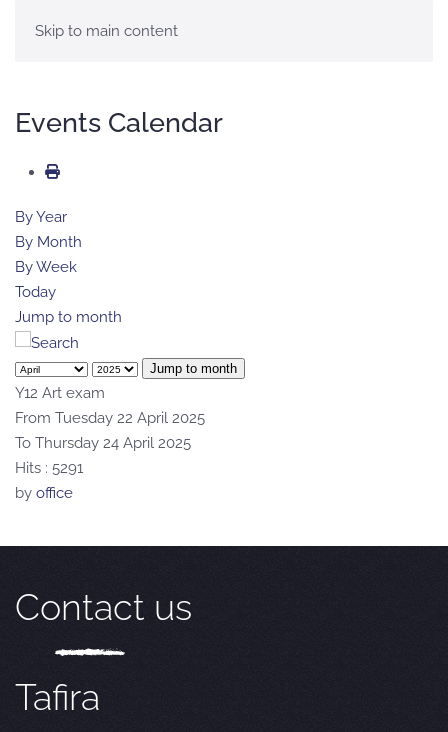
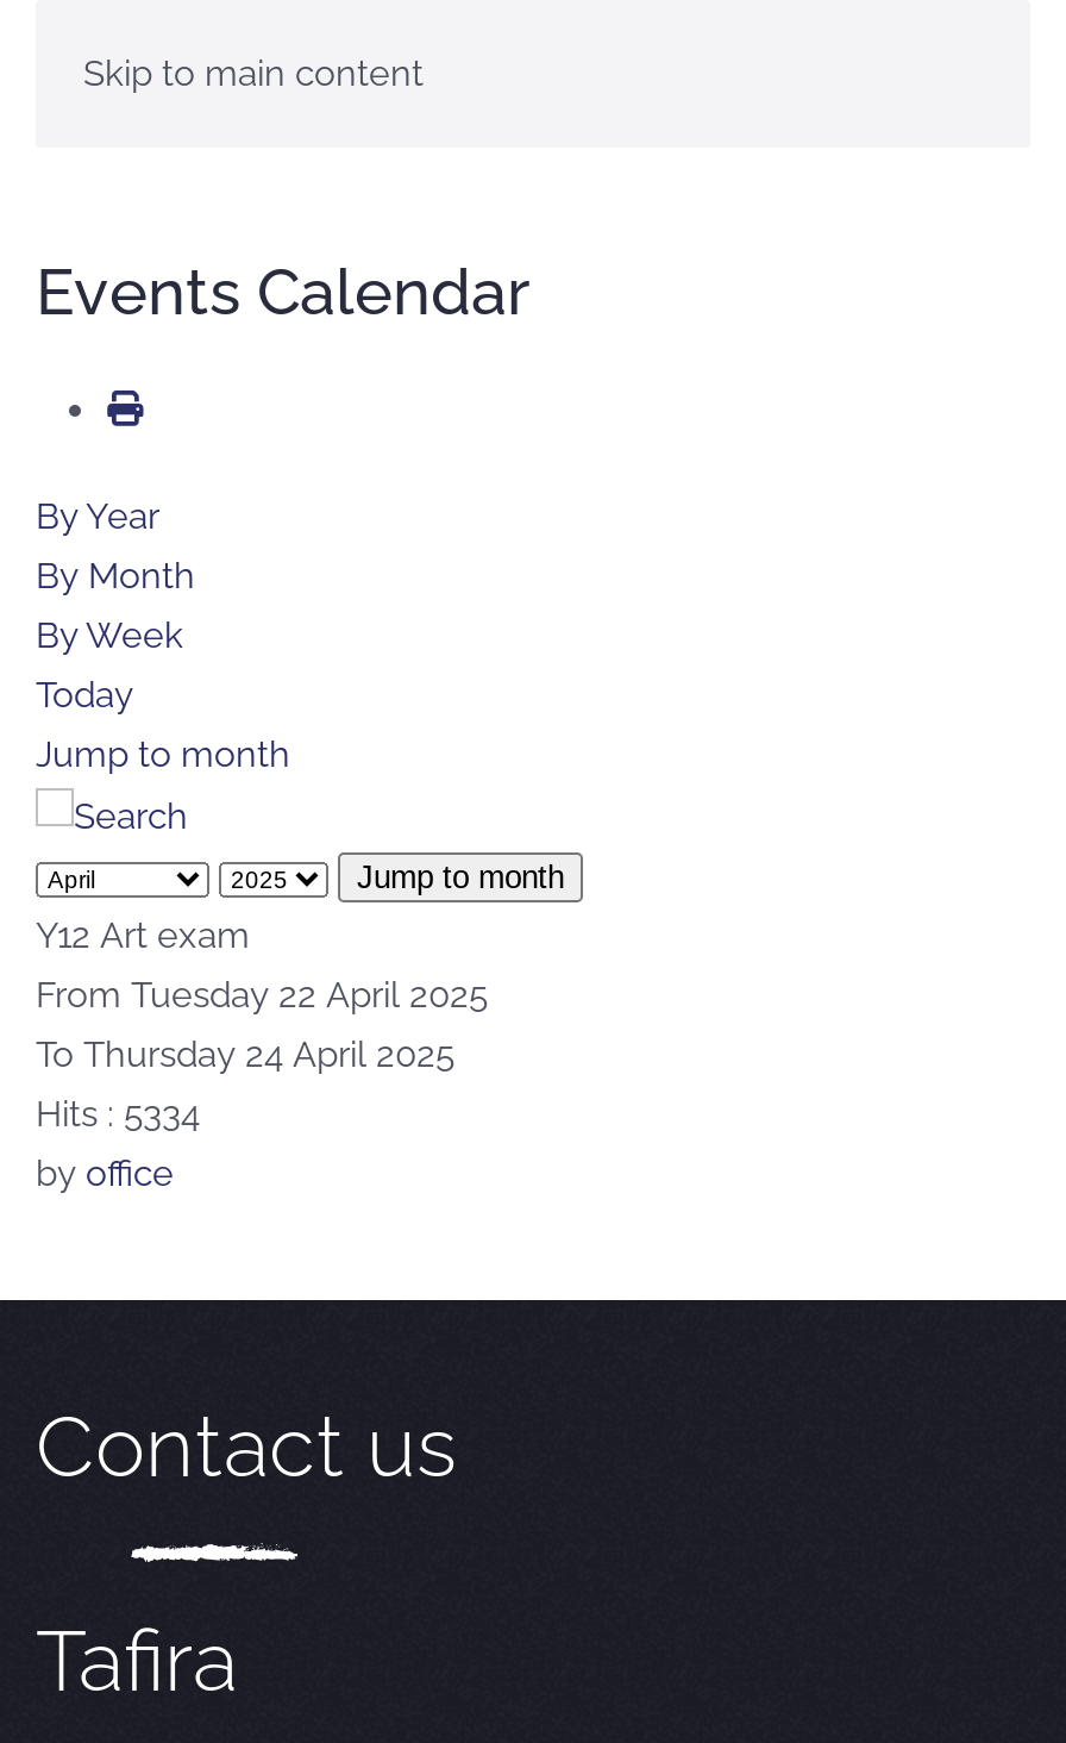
[15,459,83,477] Hits: 5291 -> [36,1092,200,1135] Hits: 5334

